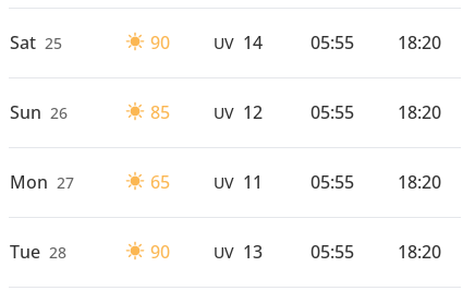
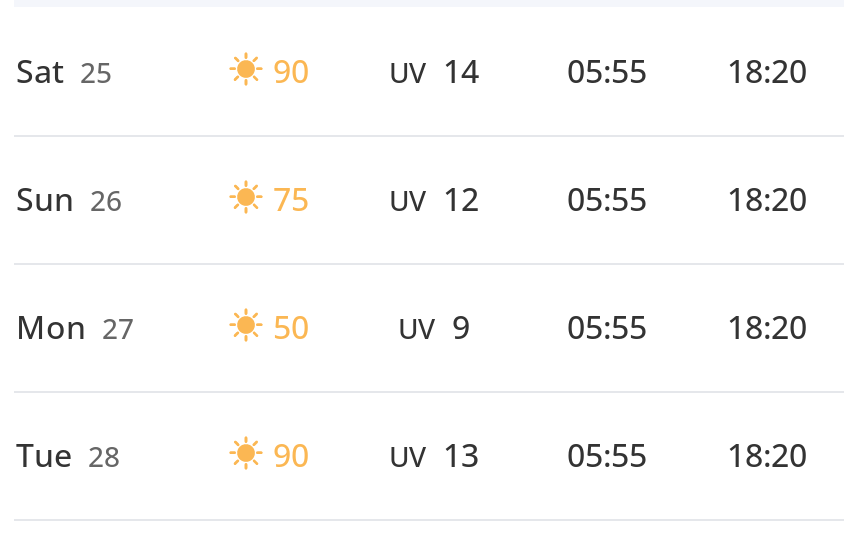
[150,100,441,124] 85 UV 12 05:55 18:20 -> [273,177,807,221] 75 UV 12 05:55 18:20
[150,170,169,194] 65 -> [273,305,309,349] 50
[213,170,262,194] UV 11 -> [398,305,470,349] UV 9

